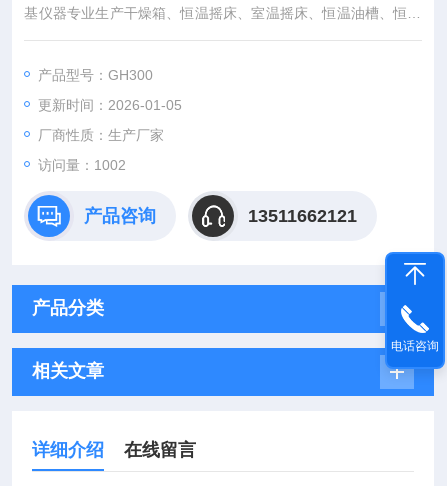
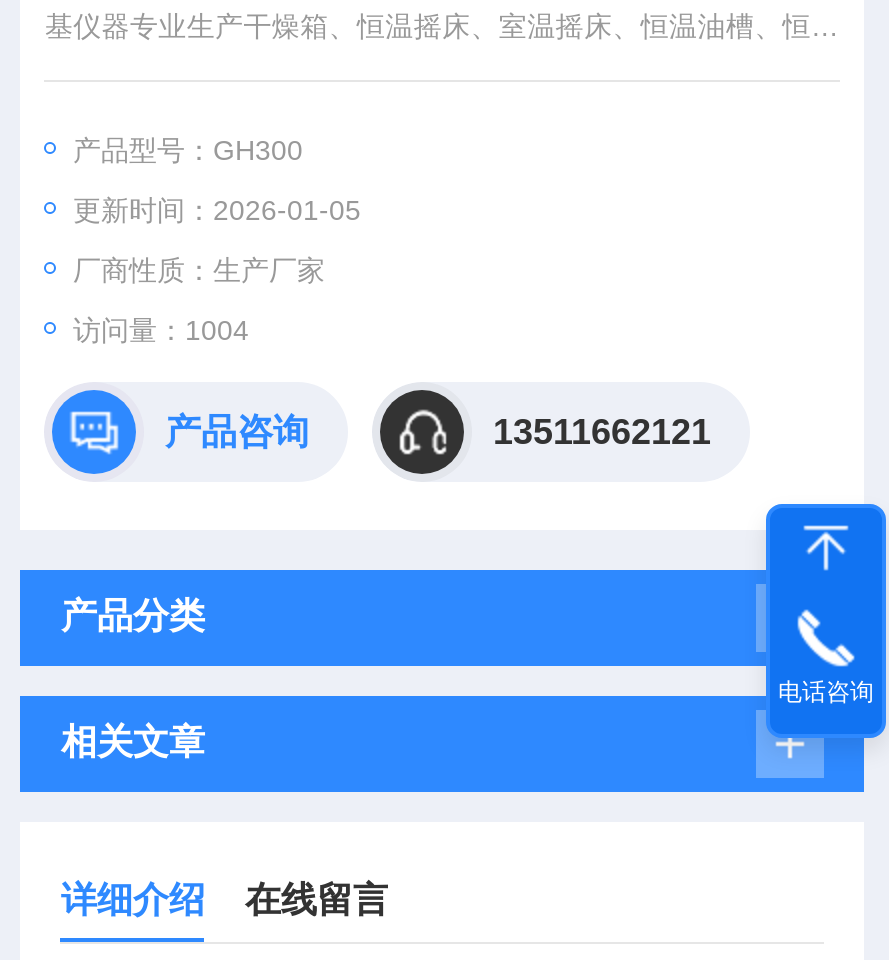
[38,157,126,173] 访问量：1002 -> [73,314,249,346] 访问量：1004

